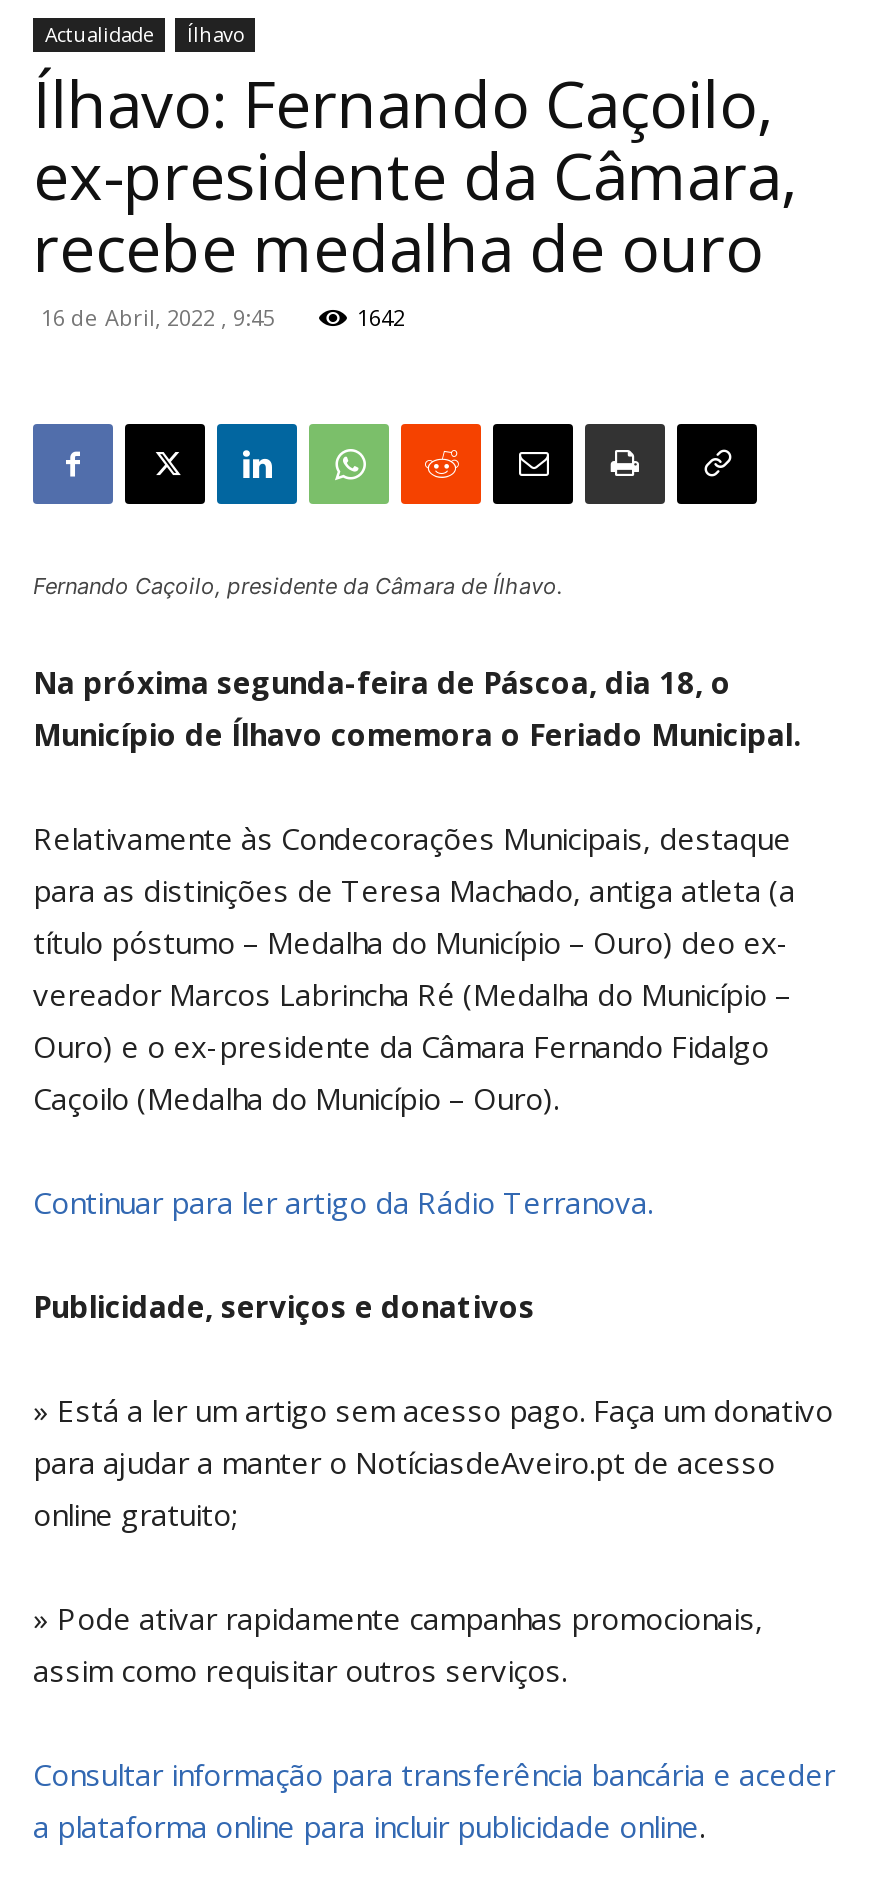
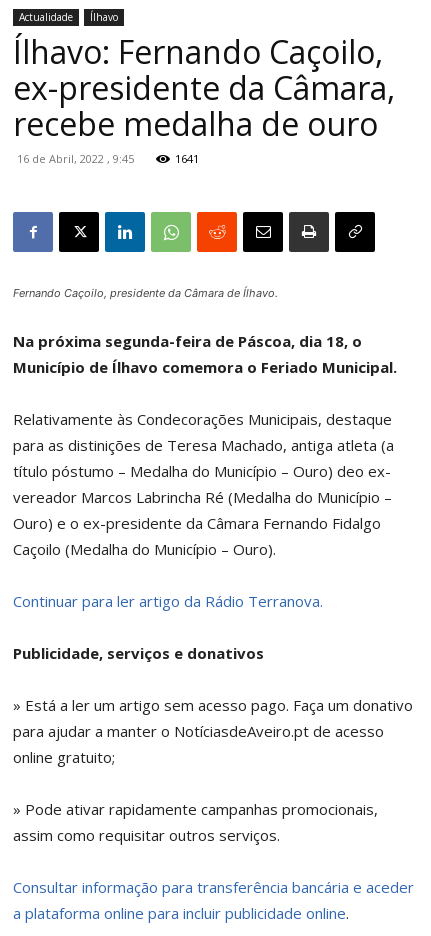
[357,302,405,332] 1642 -> [175,151,199,166] 1641

